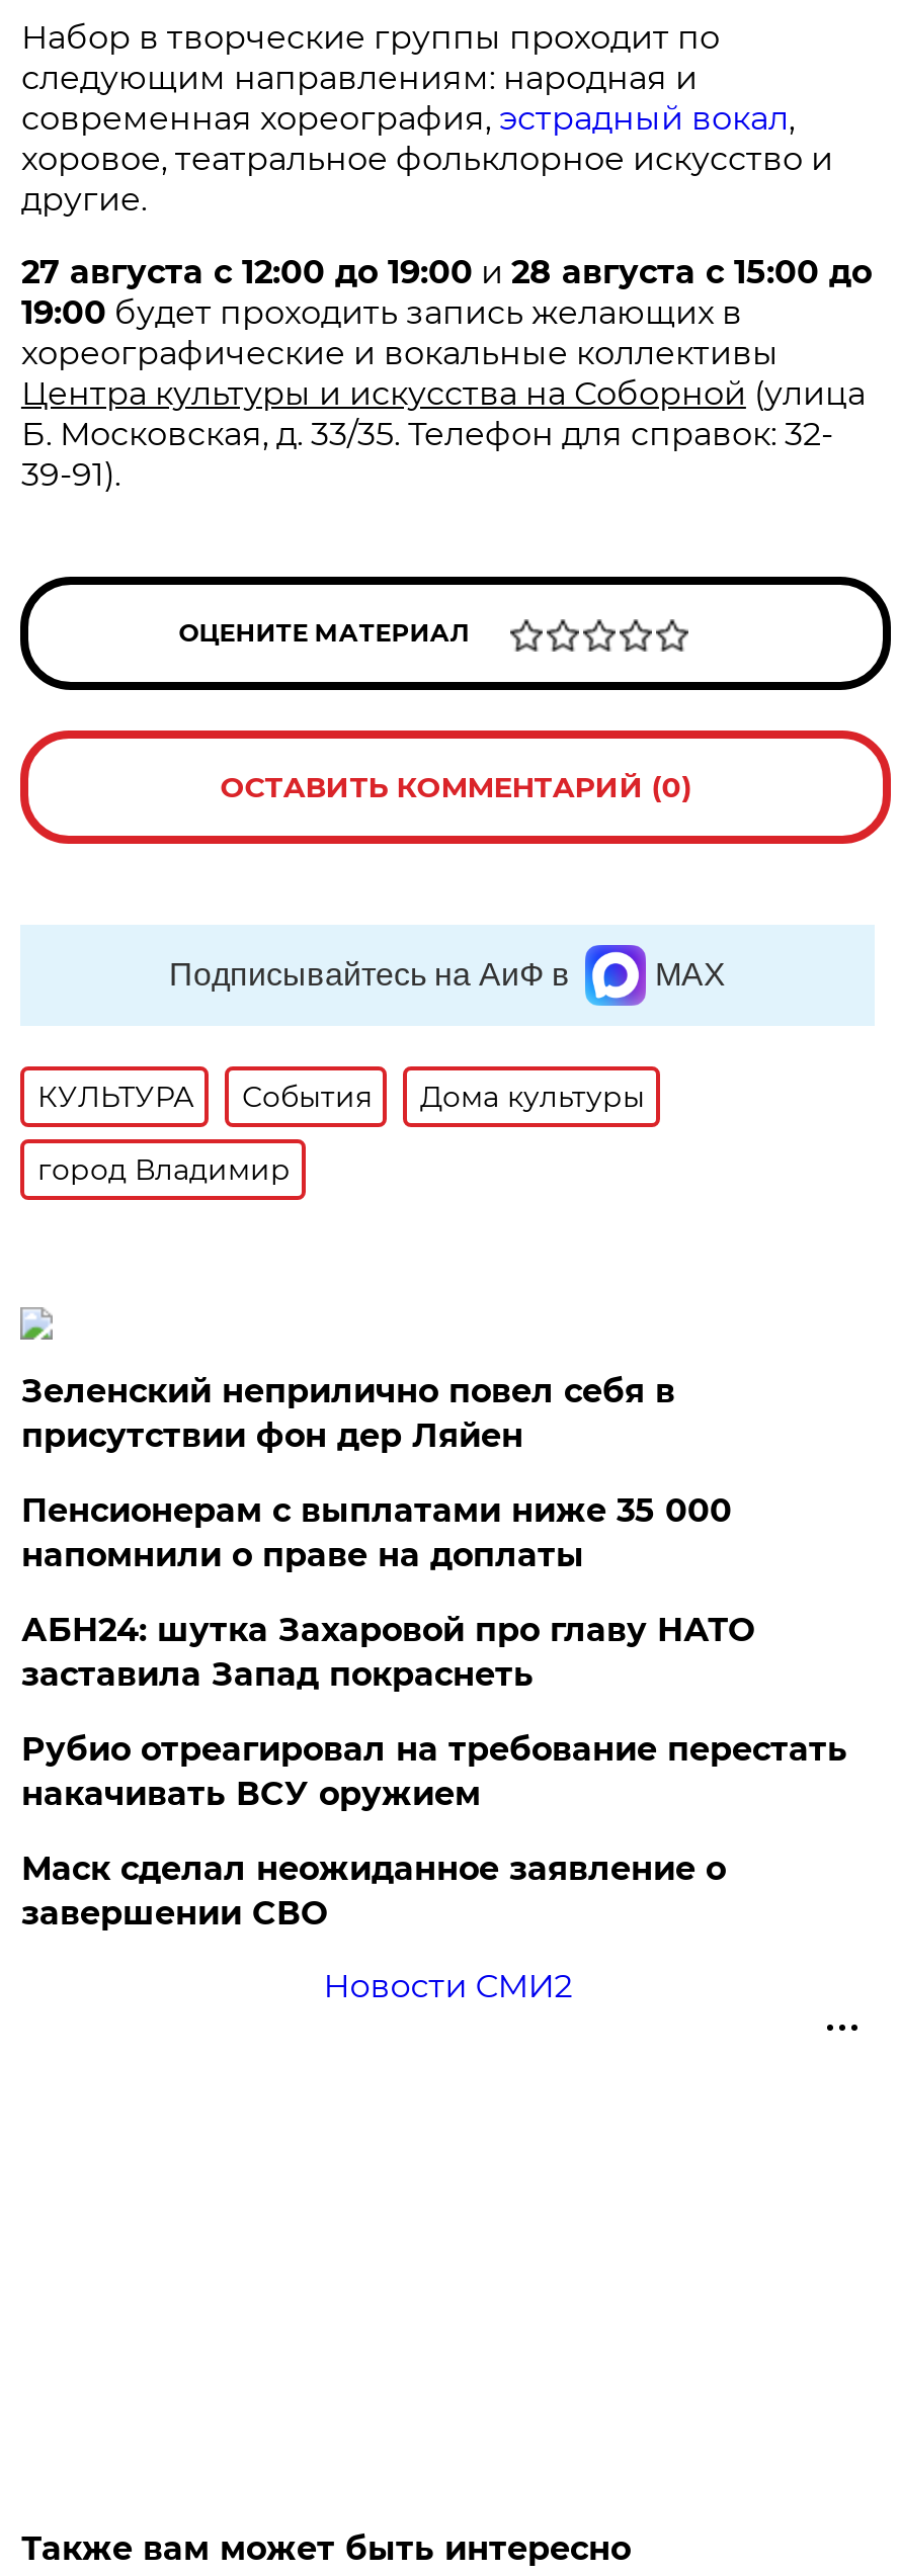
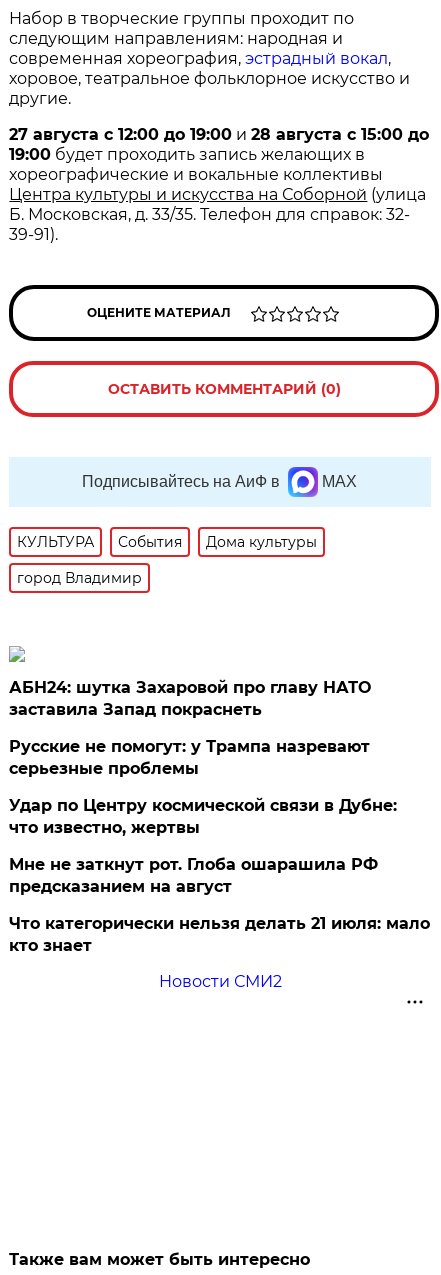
[21,1372,732,1574] Зеленский неприлично повел cебя в | присутствии фон дер Ляйен | Пенсионерам с выплатами ниже 35 000 | напомнили о праве на доплаты -> none
moved [21,1611,754,1694] -> [9,678,371,719]: АБН24: шутка Захаровой про главу НАТО | заставила Запад покраснеть
[21,1730,847,1932] Рубио отреагировал на требование перестать | накачивать ВСУ оружием | Маск сделал неожиданное заявление о | завершении СВО -> [9,737,430,955] Русские не помогут: у Трампа назревают | серьезные проблемы | Удар по Центру космической связи в Дубне: | что известно, жертвы | Мне не заткнут рот. Глоба ошарашила РФ | предсказанием на август | Что категорически нельзя делать 21 июля: мало | кто знает

